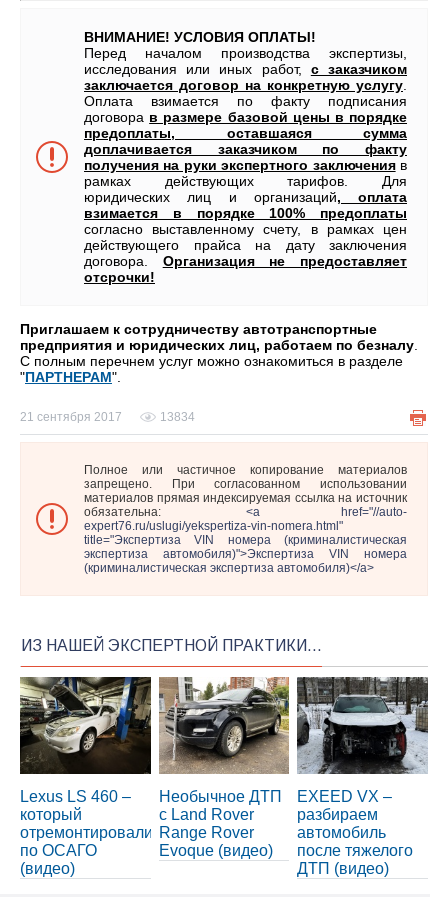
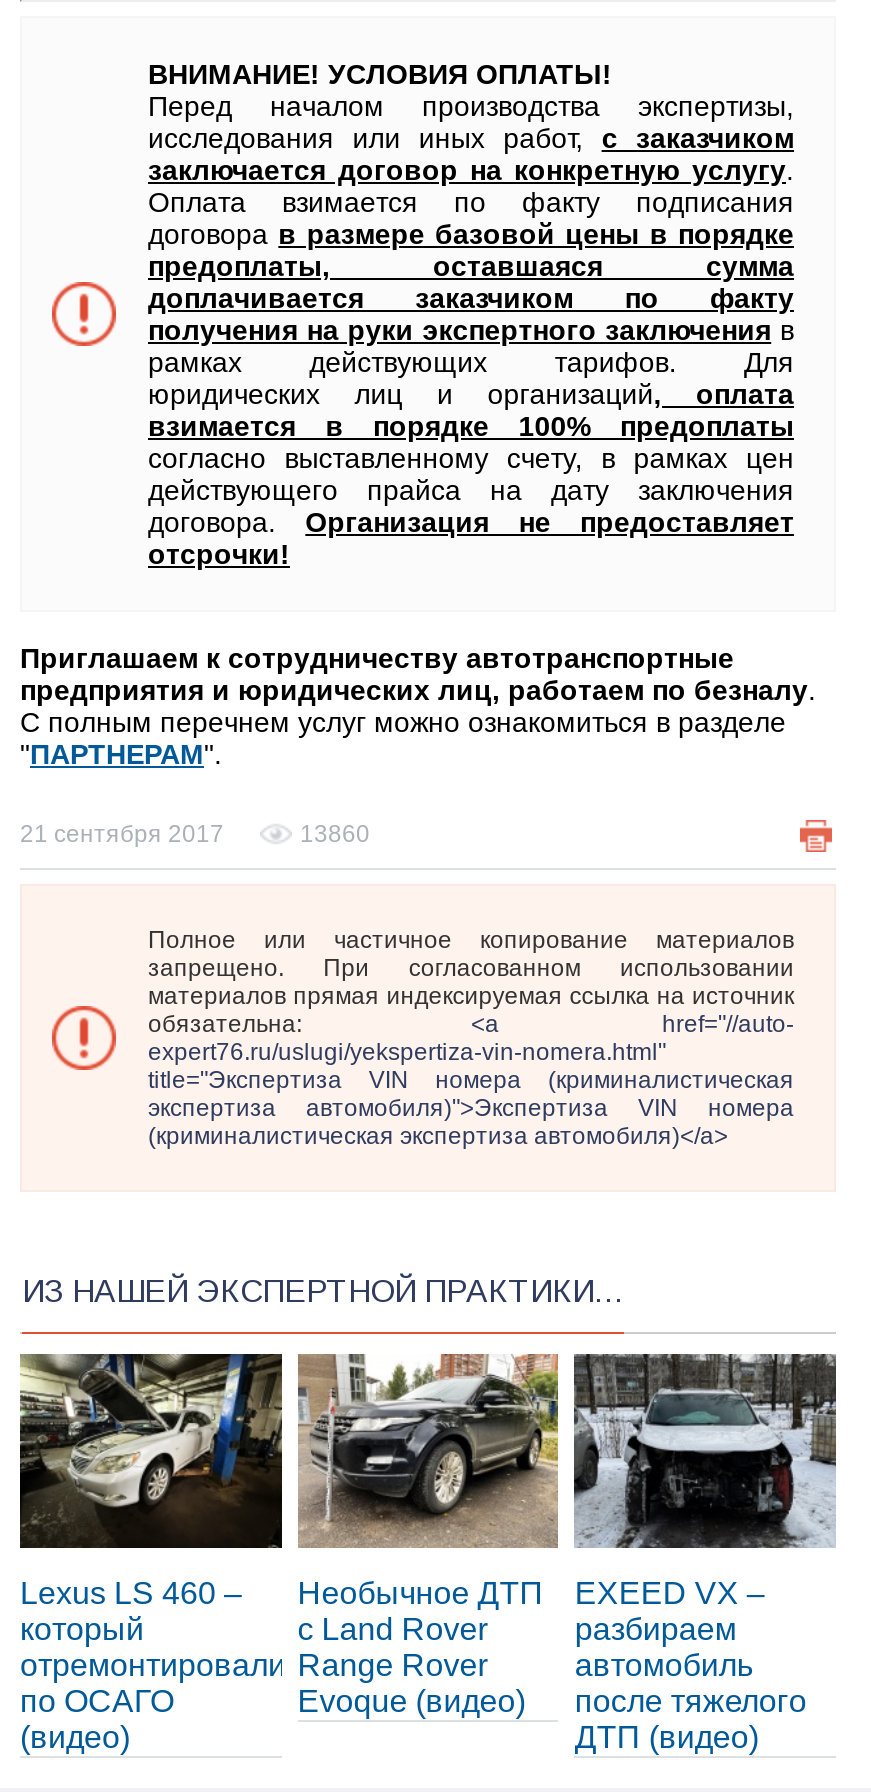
[160,410,195,424] 13834 -> [300,819,370,847] 13860

